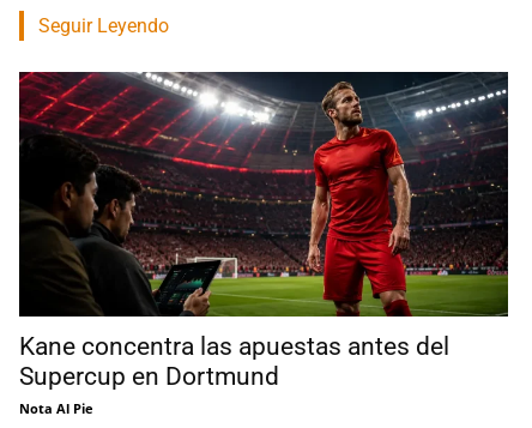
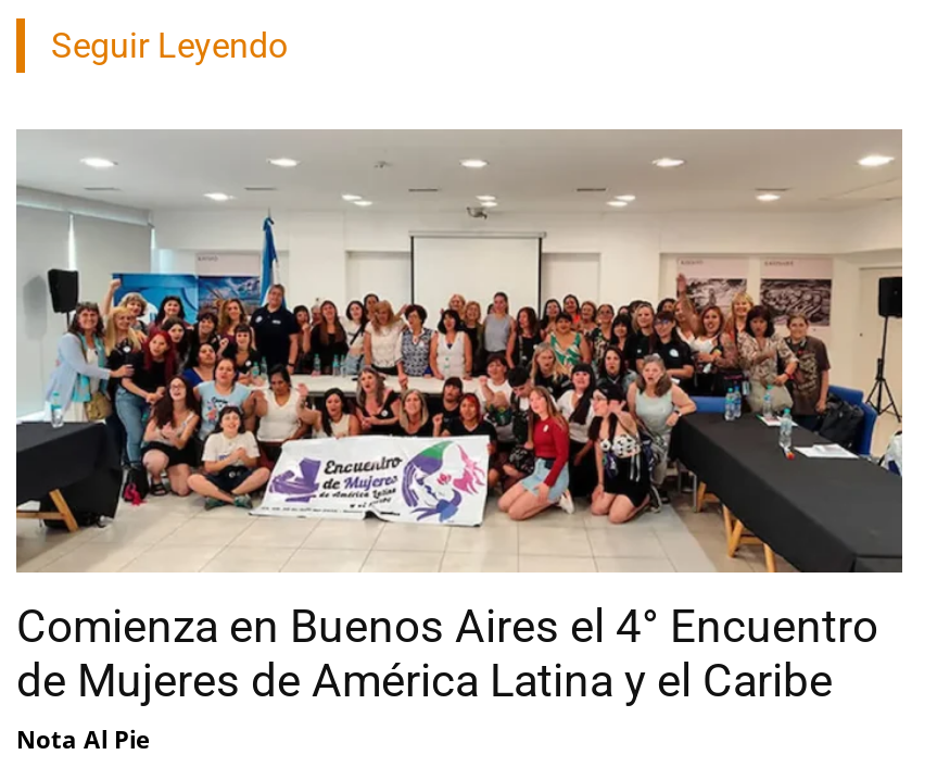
[18,71,509,390] [image] | Kane concentra las apuestas antes del | Supercup en Dortmund -> [14,129,904,707] [image] | Comienza en Buenos Aires el 4° Encuentro | de Mujeres de América Latina y el Caribe

